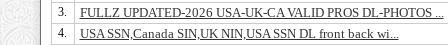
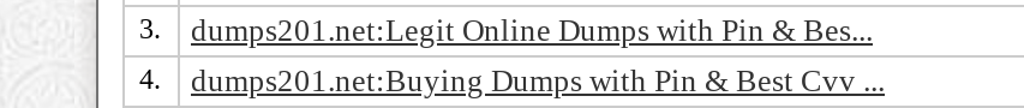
[79,5,443,20] FULLZ UPDATED-2026 USA-UK-CA VALID PROS DL-PHOTOS ... -> [191,12,873,48] dumps201.net:Legit Online Dumps with Pin & Bes...
[79,26,398,41] USA SSN,Canada SIN,UK NIN,USA SSN DL front back wi... -> [191,62,885,98] dumps201.net:Buying Dumps with Pin & Best Cvv ...

